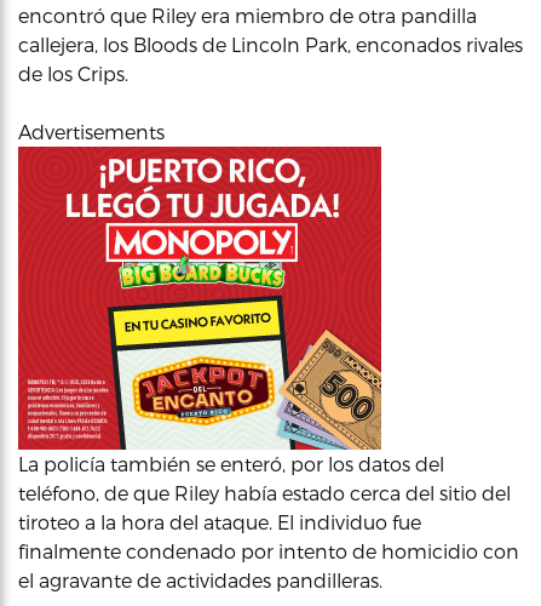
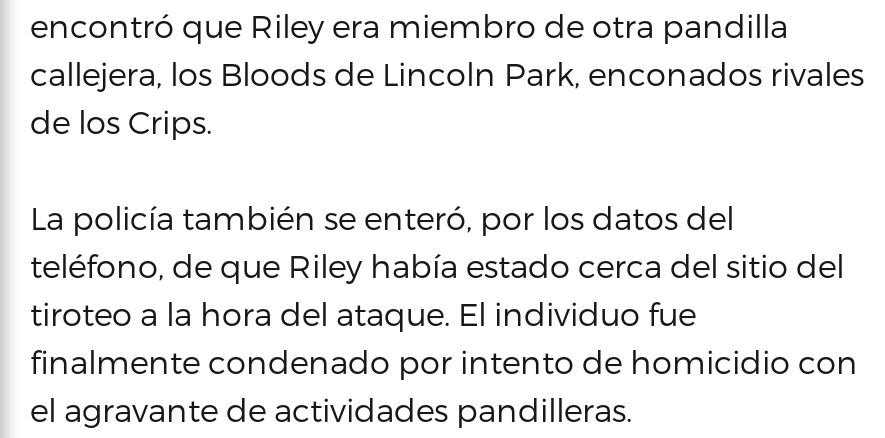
[18,120,165,143] Advertisements -> none
[17,145,382,450] [image] -> none

